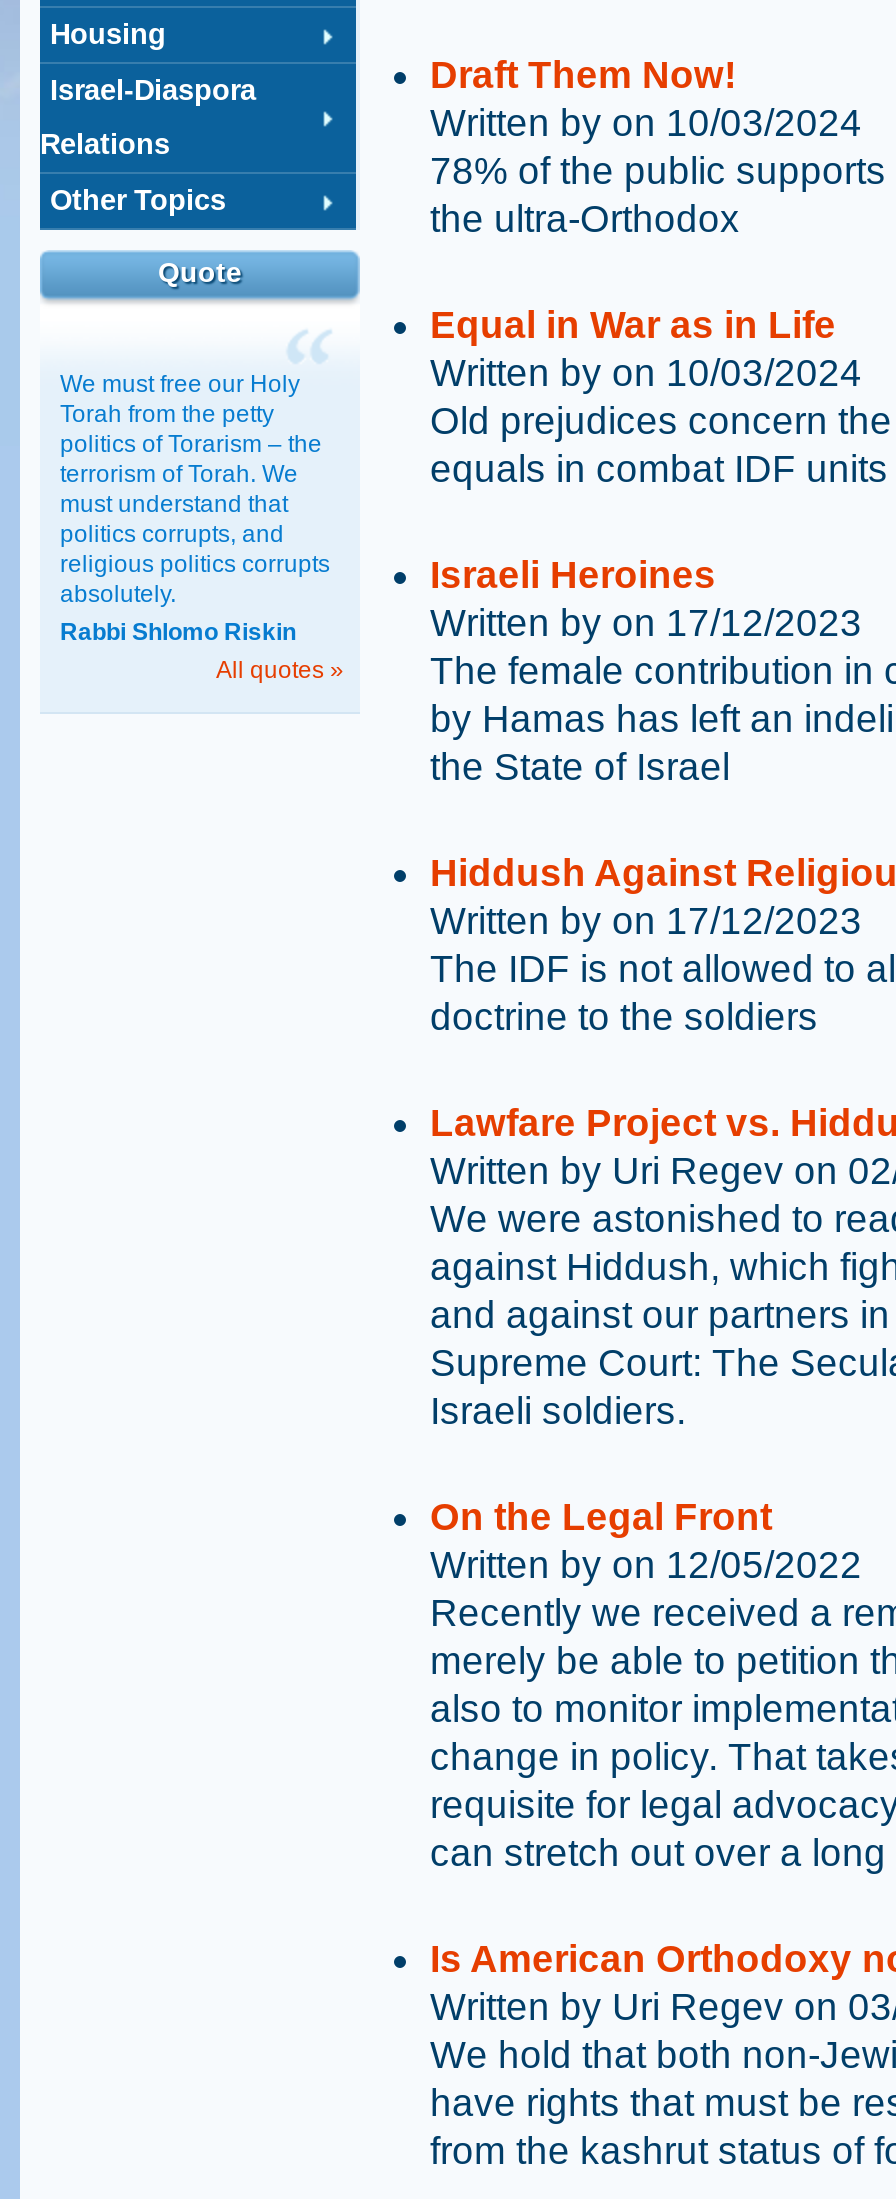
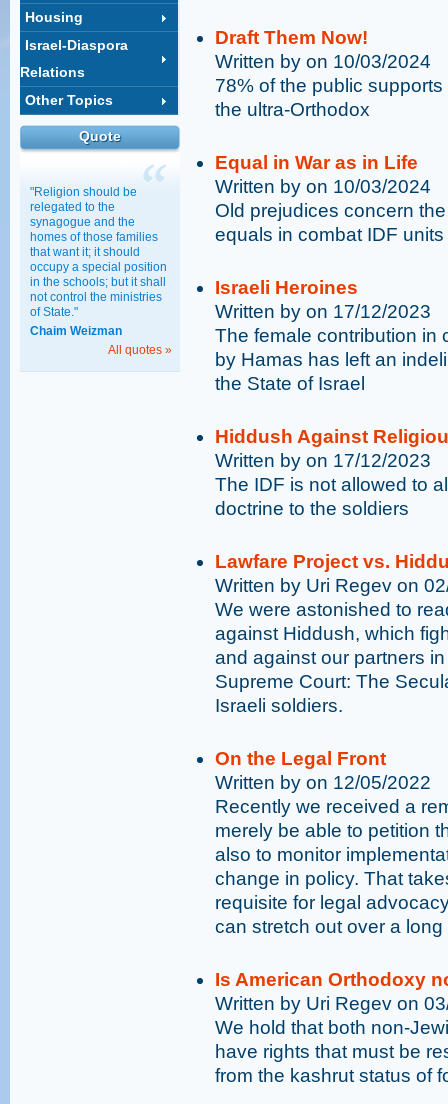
[60,370,330,646] We must free our Holy | Torah from the petty | politics of Torarism – the | terrorism of Torah. We | must understand that | politics corrupts, and | religious politics corrupts | absolutely. | Rabbi Shlomo Riskin -> [30,185,167,338] "Religion should be | relegated to the | synagogue and the | homes of those families | that want it; it should | occupy a special position | in the schools; but it shall | not control the ministries | of State." | Chaim Weizman

